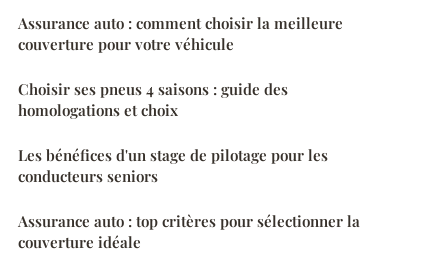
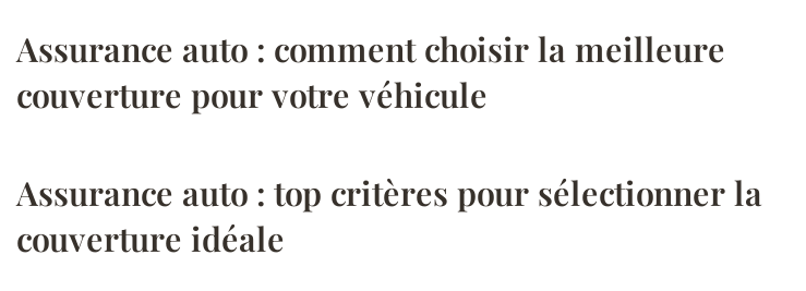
[18,78,328,185] Choisir ses pneus 4 saisons : guide des | homologations et choix | Les bénéfices d'un stage de pilotage pour les | conducteurs seniors -> none

